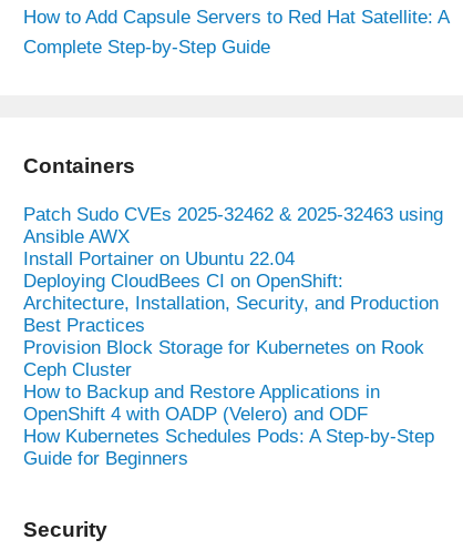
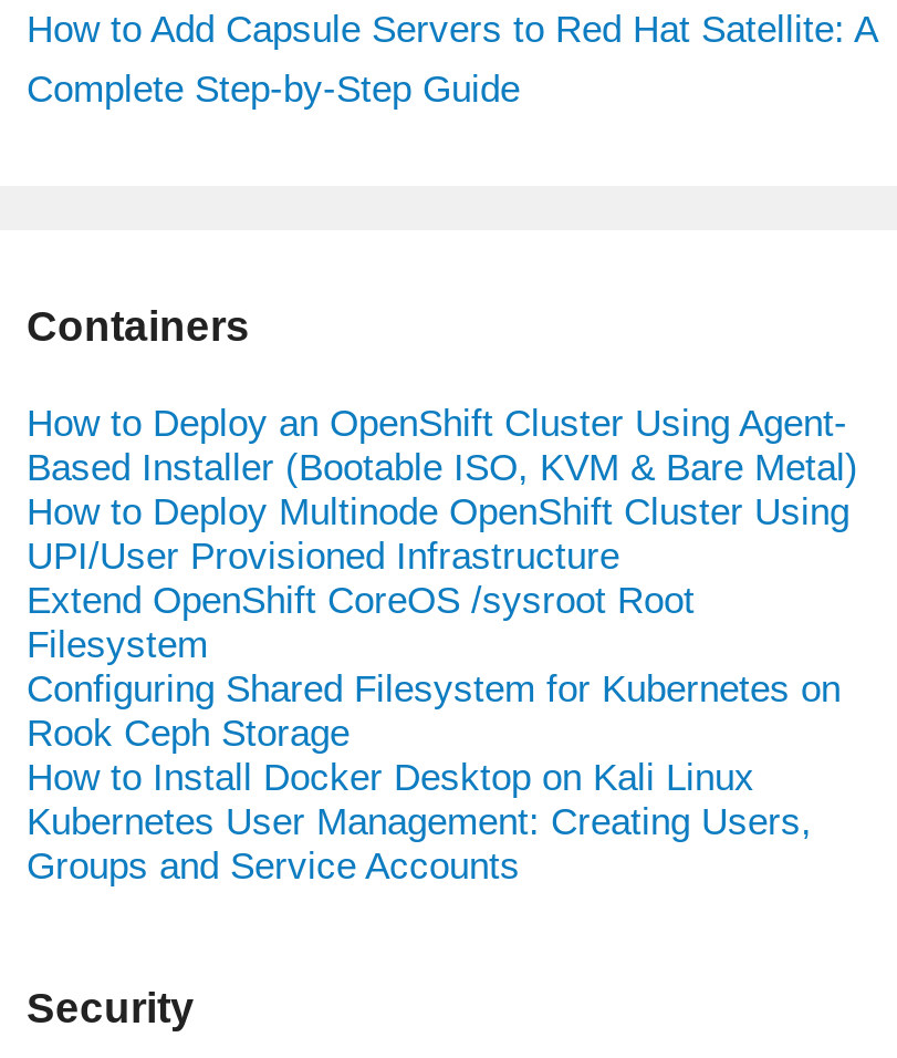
[23,204,443,469] Patch Sudo CVEs 2025-32462 & 2025-32463 using | Ansible AWX | Install Portainer on Ubuntu 22.04 | Deploying CloudBees CI on OpenShift: | Architecture, Installation, Security, and Production | Best Practices | Provision Block Storage for Kubernetes on Rook | Ceph Cluster | How to Backup and Restore Applications in | OpenShift 4 with OADP (Velero) and ODF | How Kubernetes Schedules Pods: A Step-by-Step | Guide for Beginners -> [27,404,858,888] How to Deploy an OpenShift Cluster Using Agent- | Based Installer (Bootable ISO, KVM & Bare Metal) | How to Deploy Multinode OpenShift Cluster Using | UPI/User Provisioned Infrastructure | Extend OpenShift CoreOS /sysroot Root | Filesystem | Configuring Shared Filesystem for Kubernetes on | Rook Ceph Storage | How to Install Docker Desktop on Kali Linux | Kubernetes User Management: Creating Users, | Groups and Service Accounts

